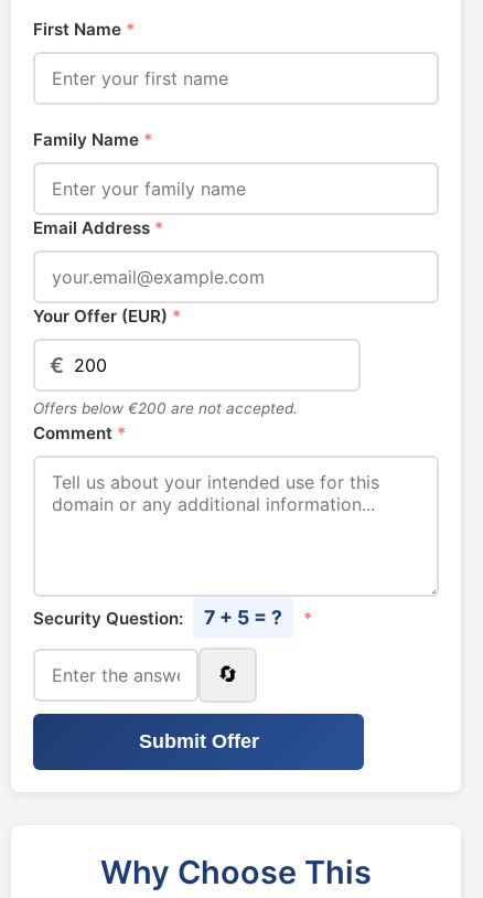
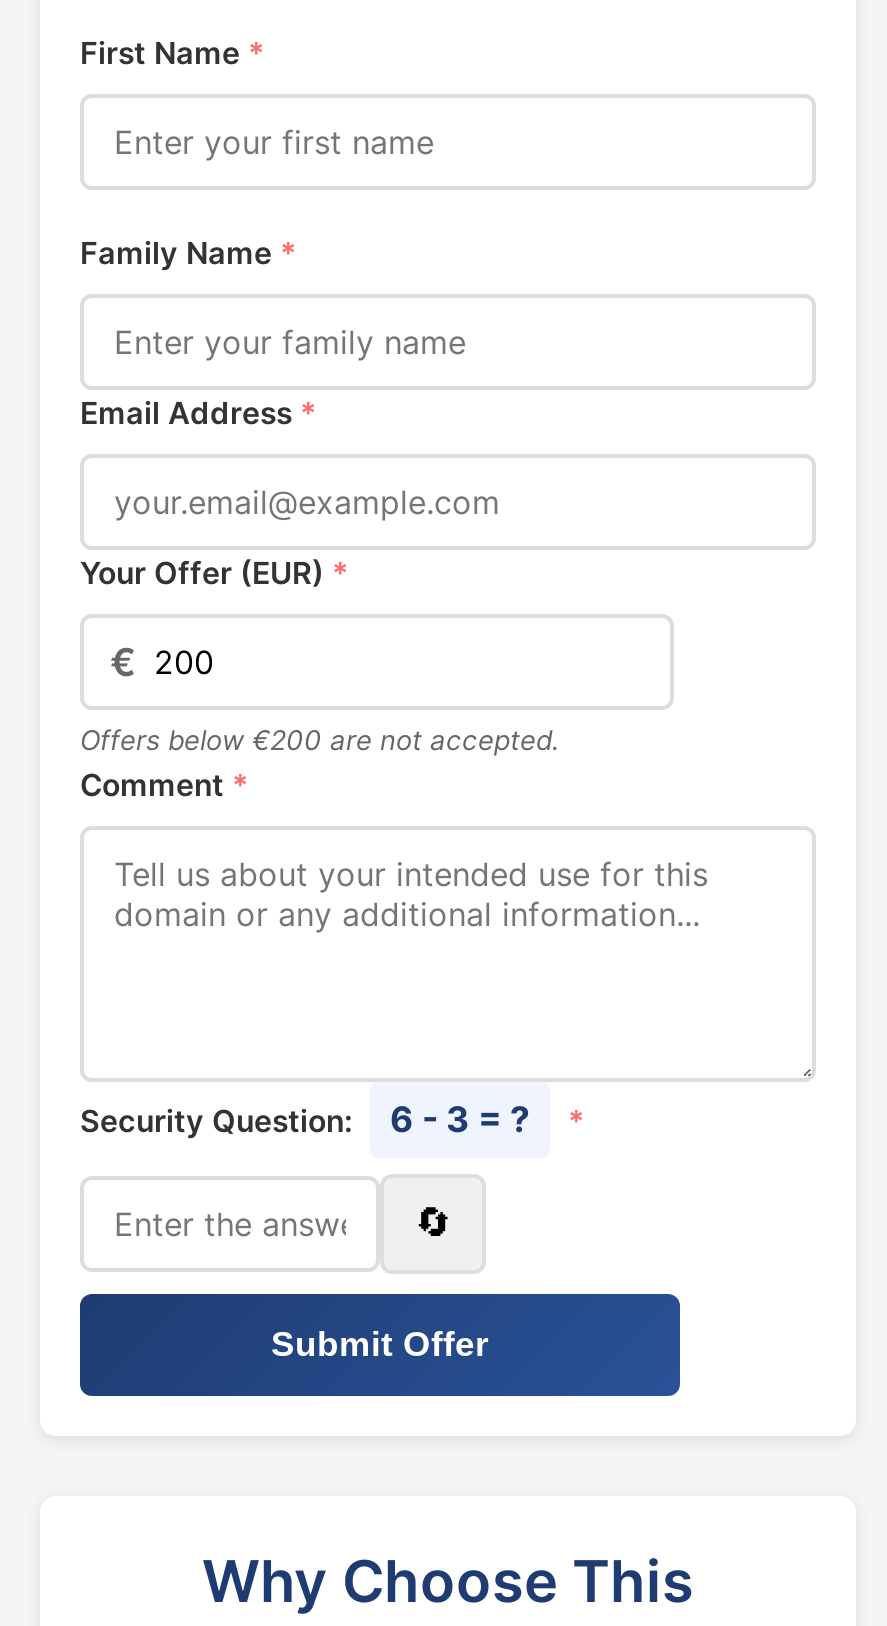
[204,606,282,629] 7 + 5 = ? -> [390,1098,530,1140] 6 - 3 = ?

